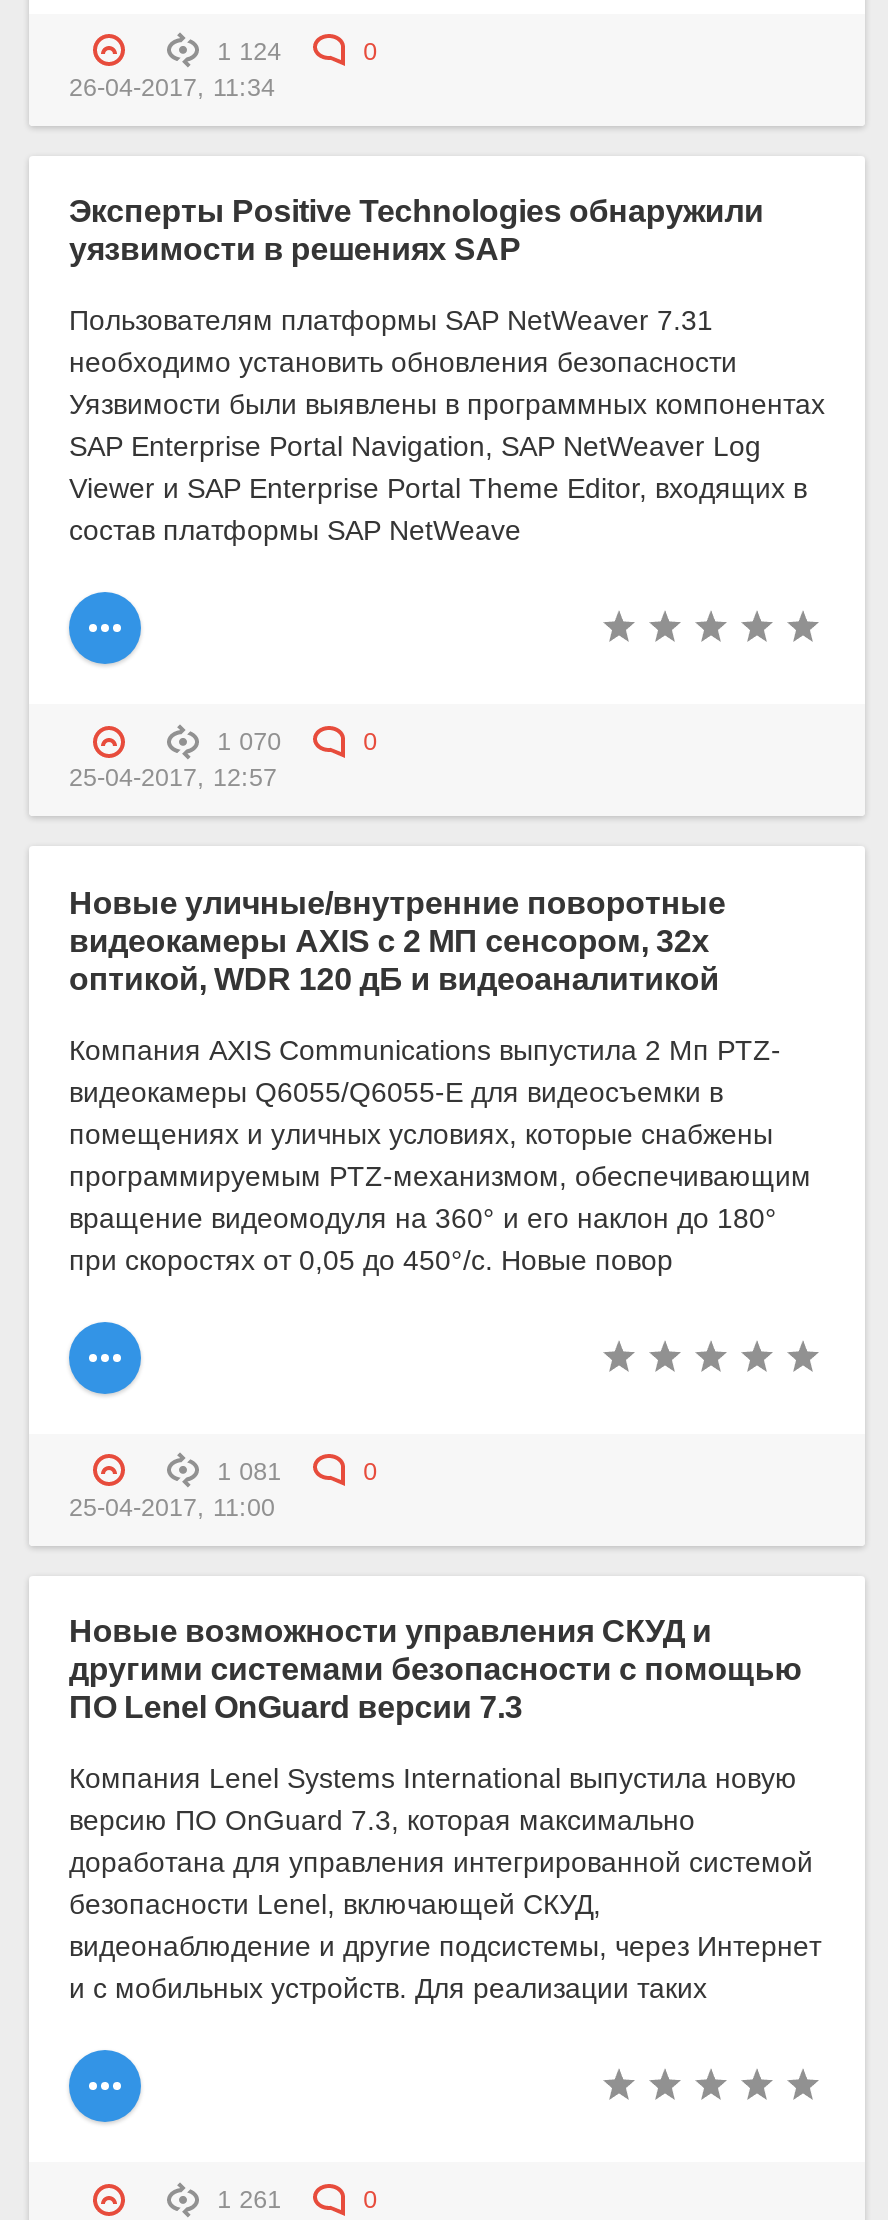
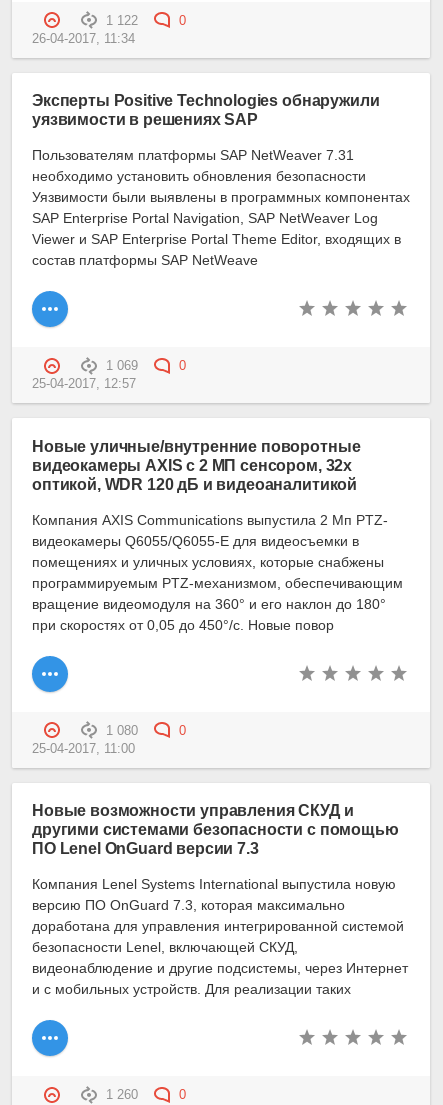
[209,38,281,66] 1 124 -> [102,14,138,28] 1 122
[209,729,281,757] 1 070 -> [102,359,138,373] 1 069
[209,1458,281,1486] 1 081 -> [102,724,138,738] 1 080
[209,2186,281,2214] 1 261 -> [102,1088,138,1102] 1 260

